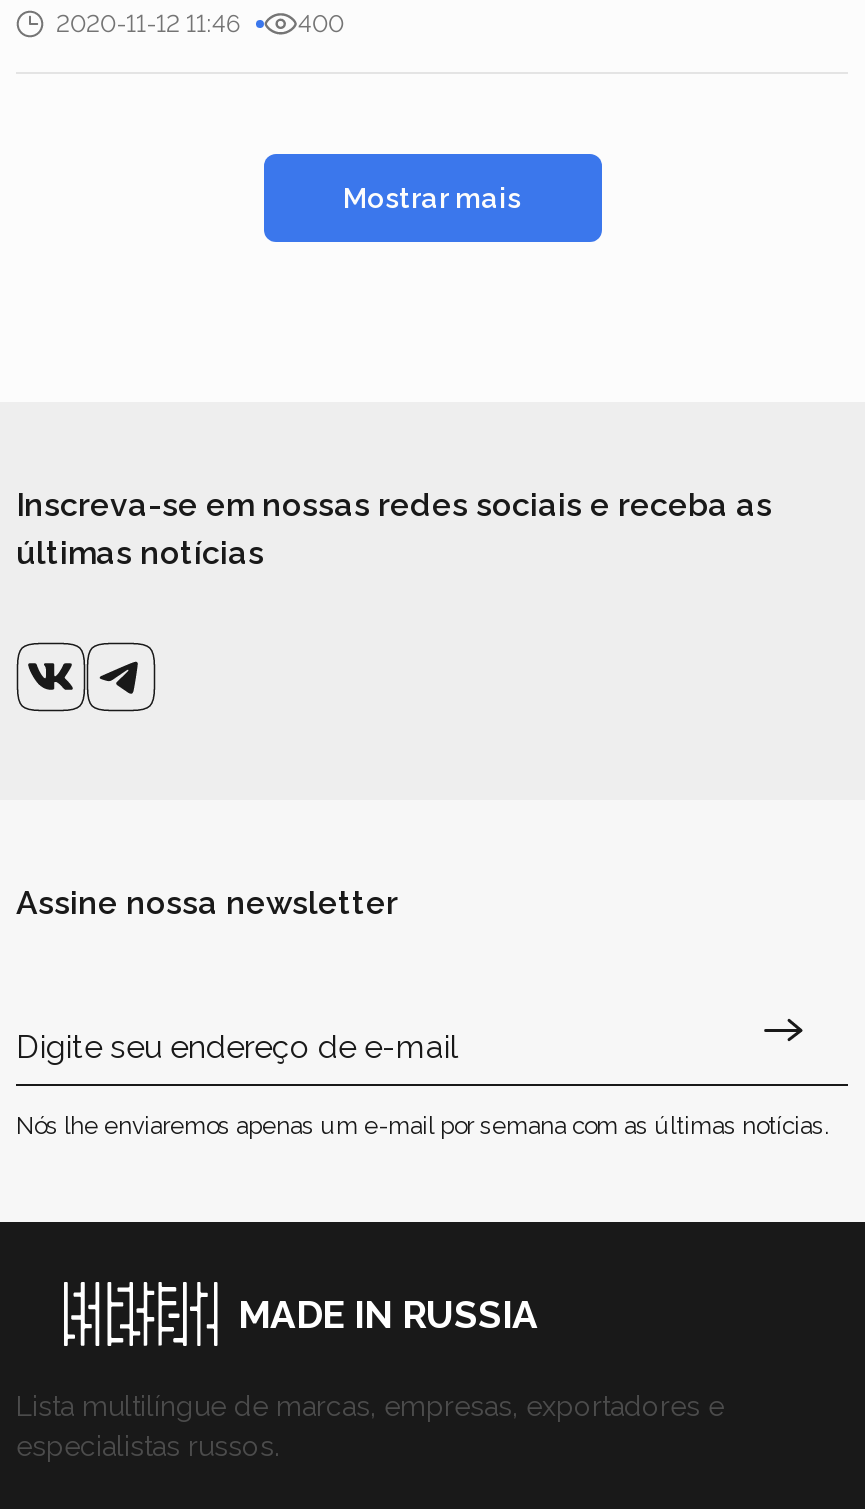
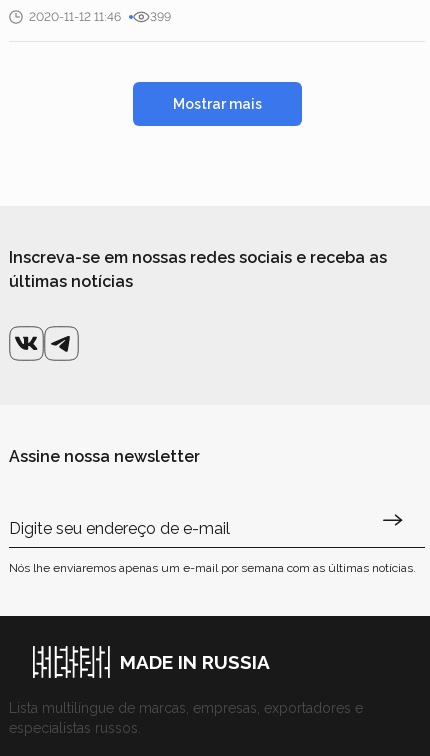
[298,10,344,38] 400 -> [150,10,171,24] 399

